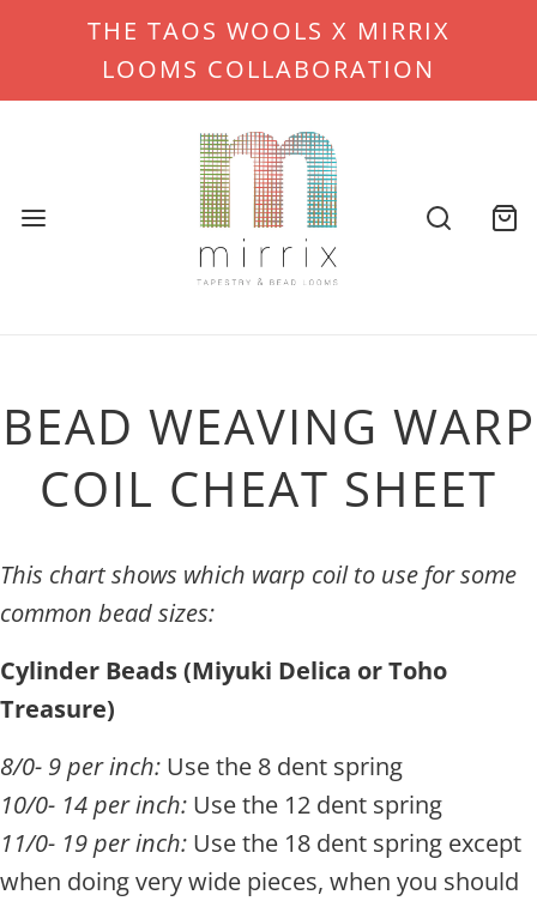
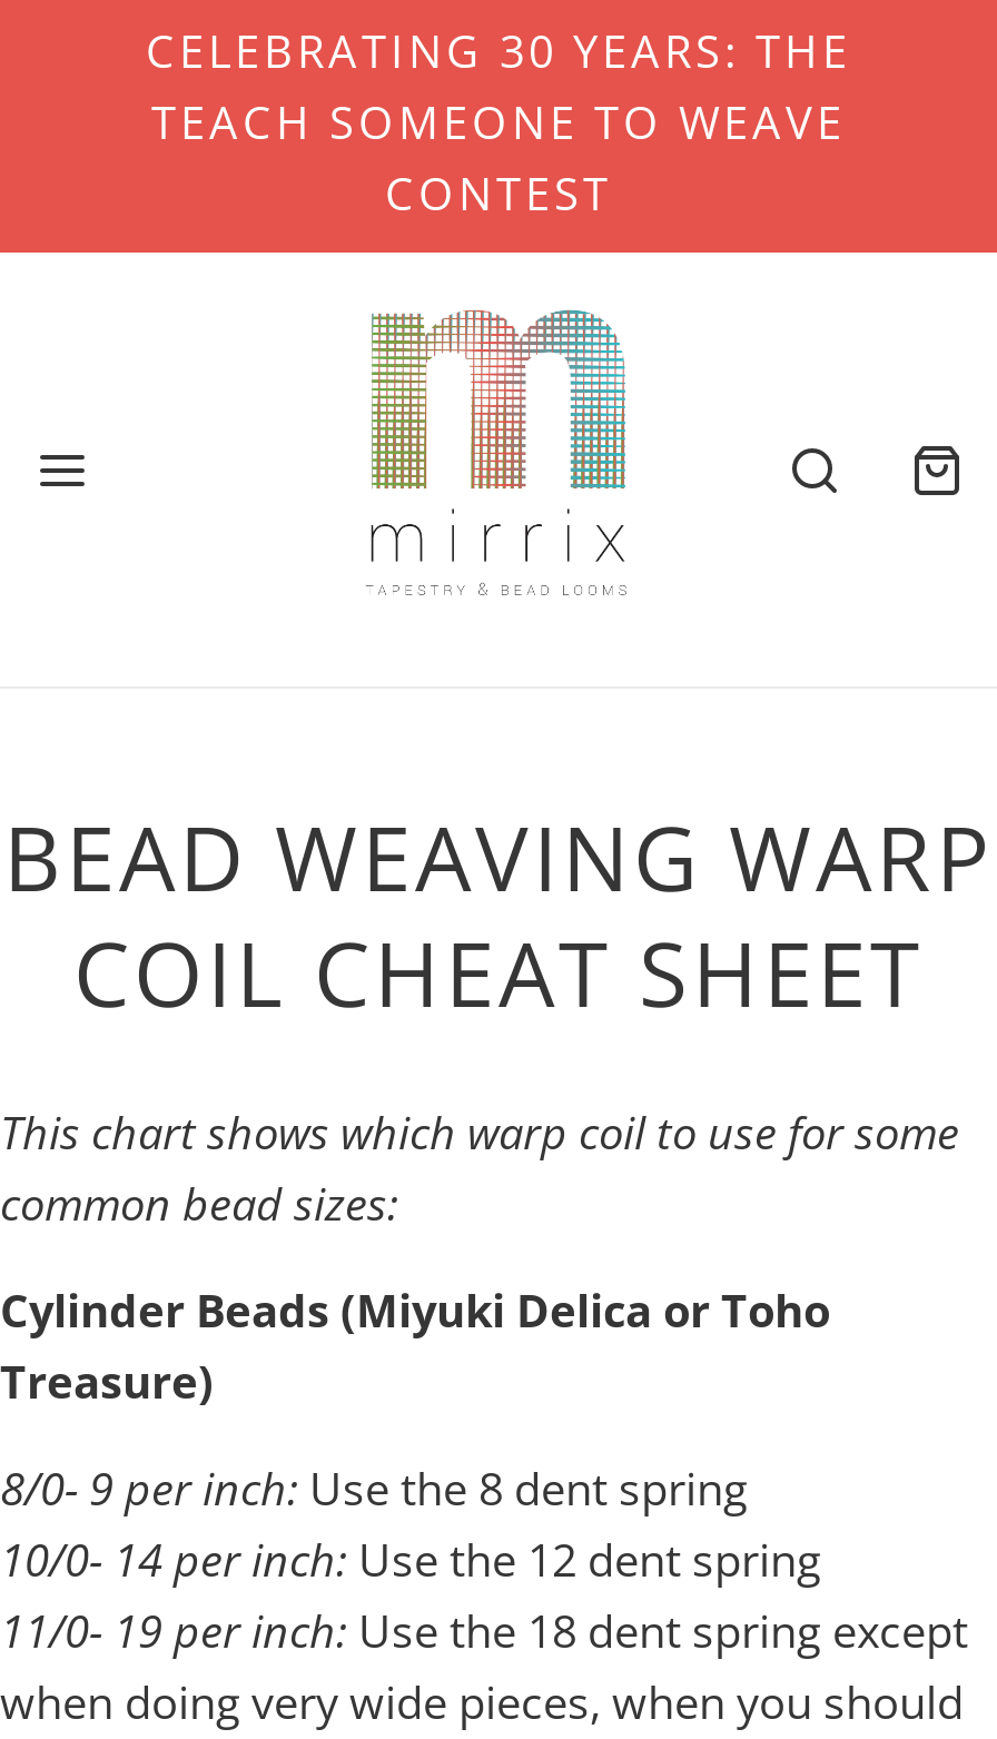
[87,14,450,85] THE TAOS WOOLS X MIRRIX | LOOMS COLLABORATION -> [146,21,851,224] CELEBRATING 30 YEARS: THE | TEACH SOMEONE TO WEAVE | CONTEST

